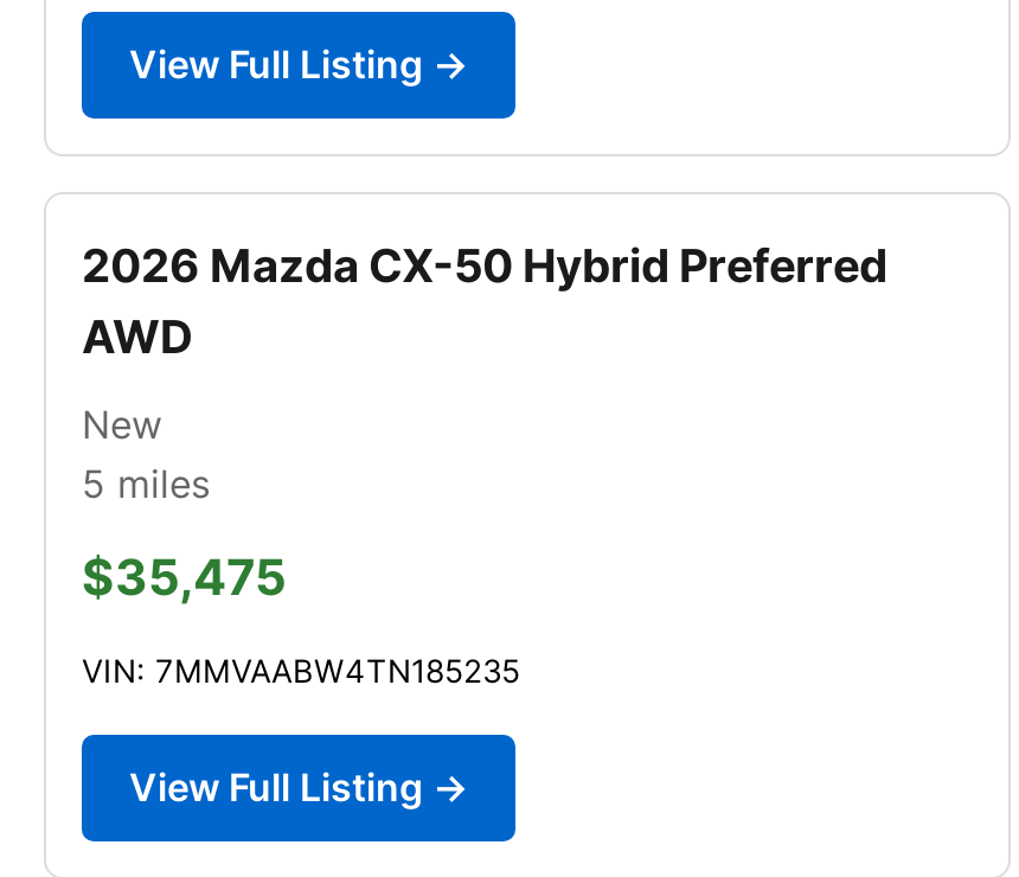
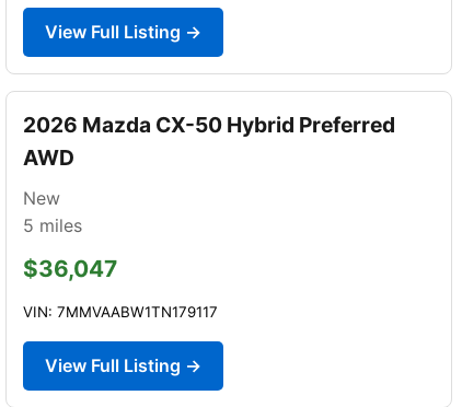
[82,547,286,607] $35,475 -> [23,255,117,282] $36,047
[82,652,520,690] VIN: 7MMVAABW4TN185235 -> [23,303,218,320] VIN: 7MMVAABW1TN179117

